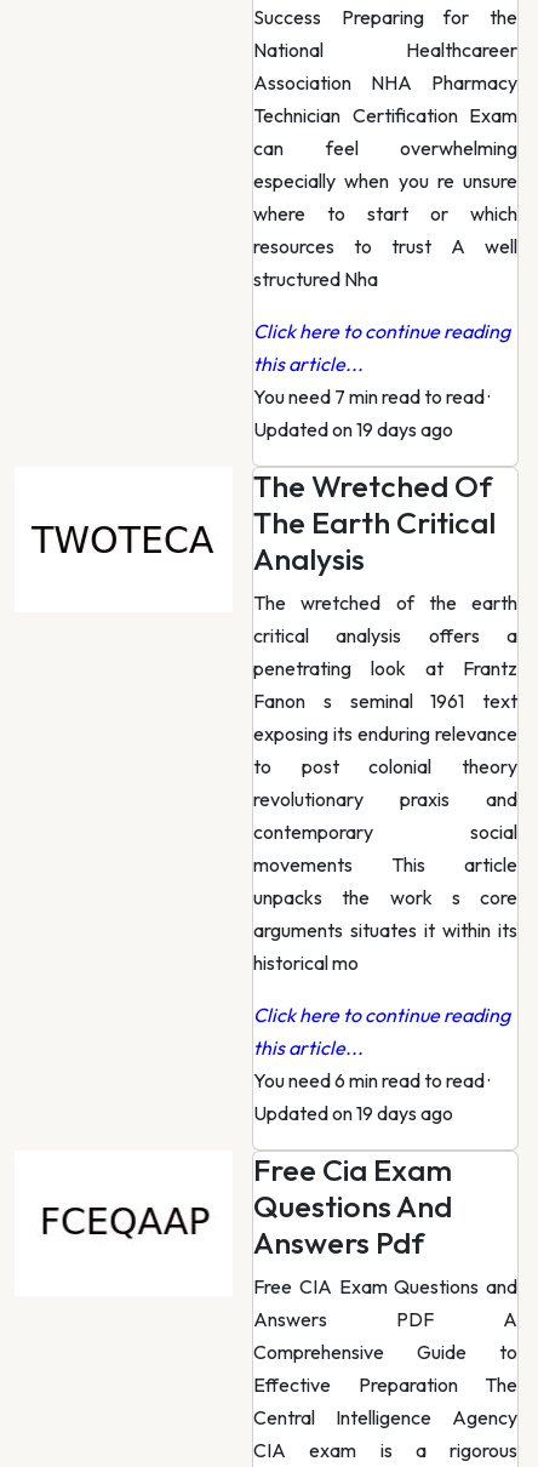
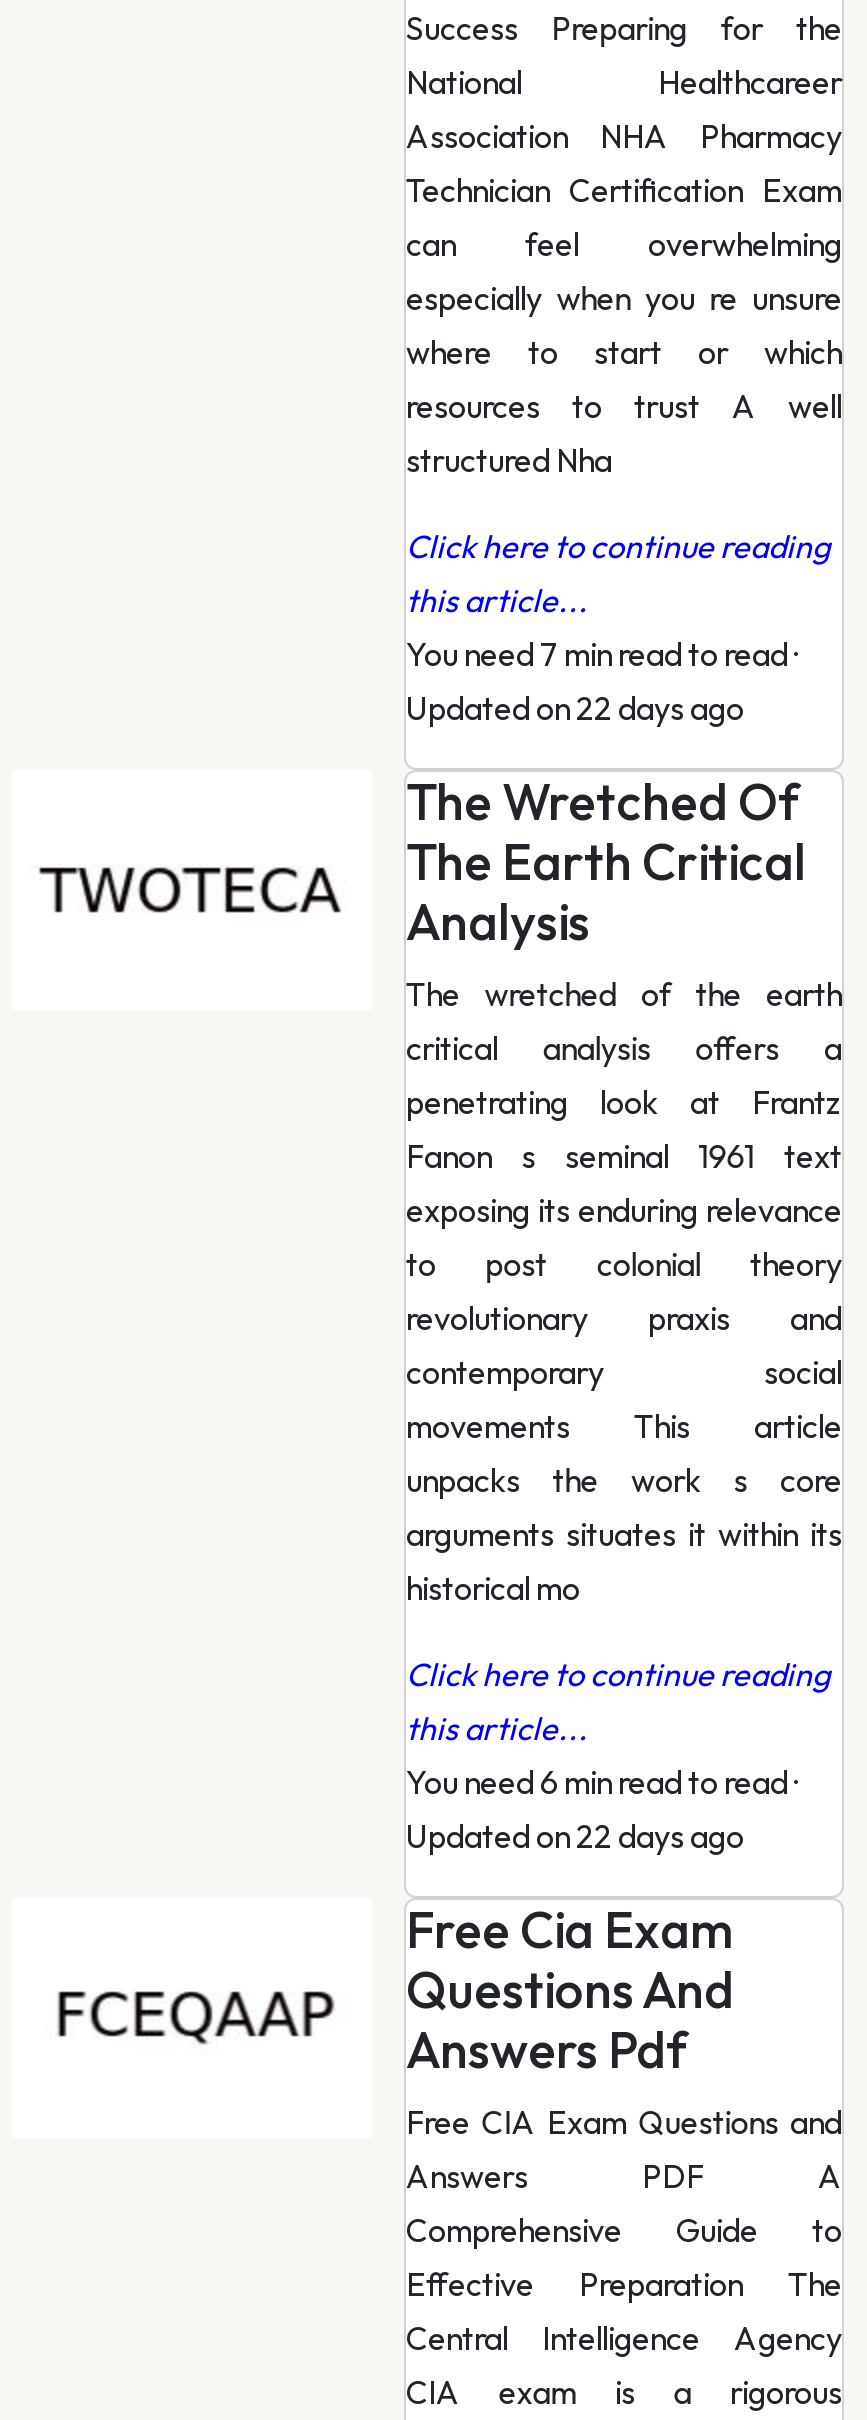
[253,417,453,441] Updated on 19 days ago -> [406,688,744,728] Updated on 22 days ago
[253,1101,453,1125] Updated on 19 days ago -> [406,1816,744,1856] Updated on 22 days ago

